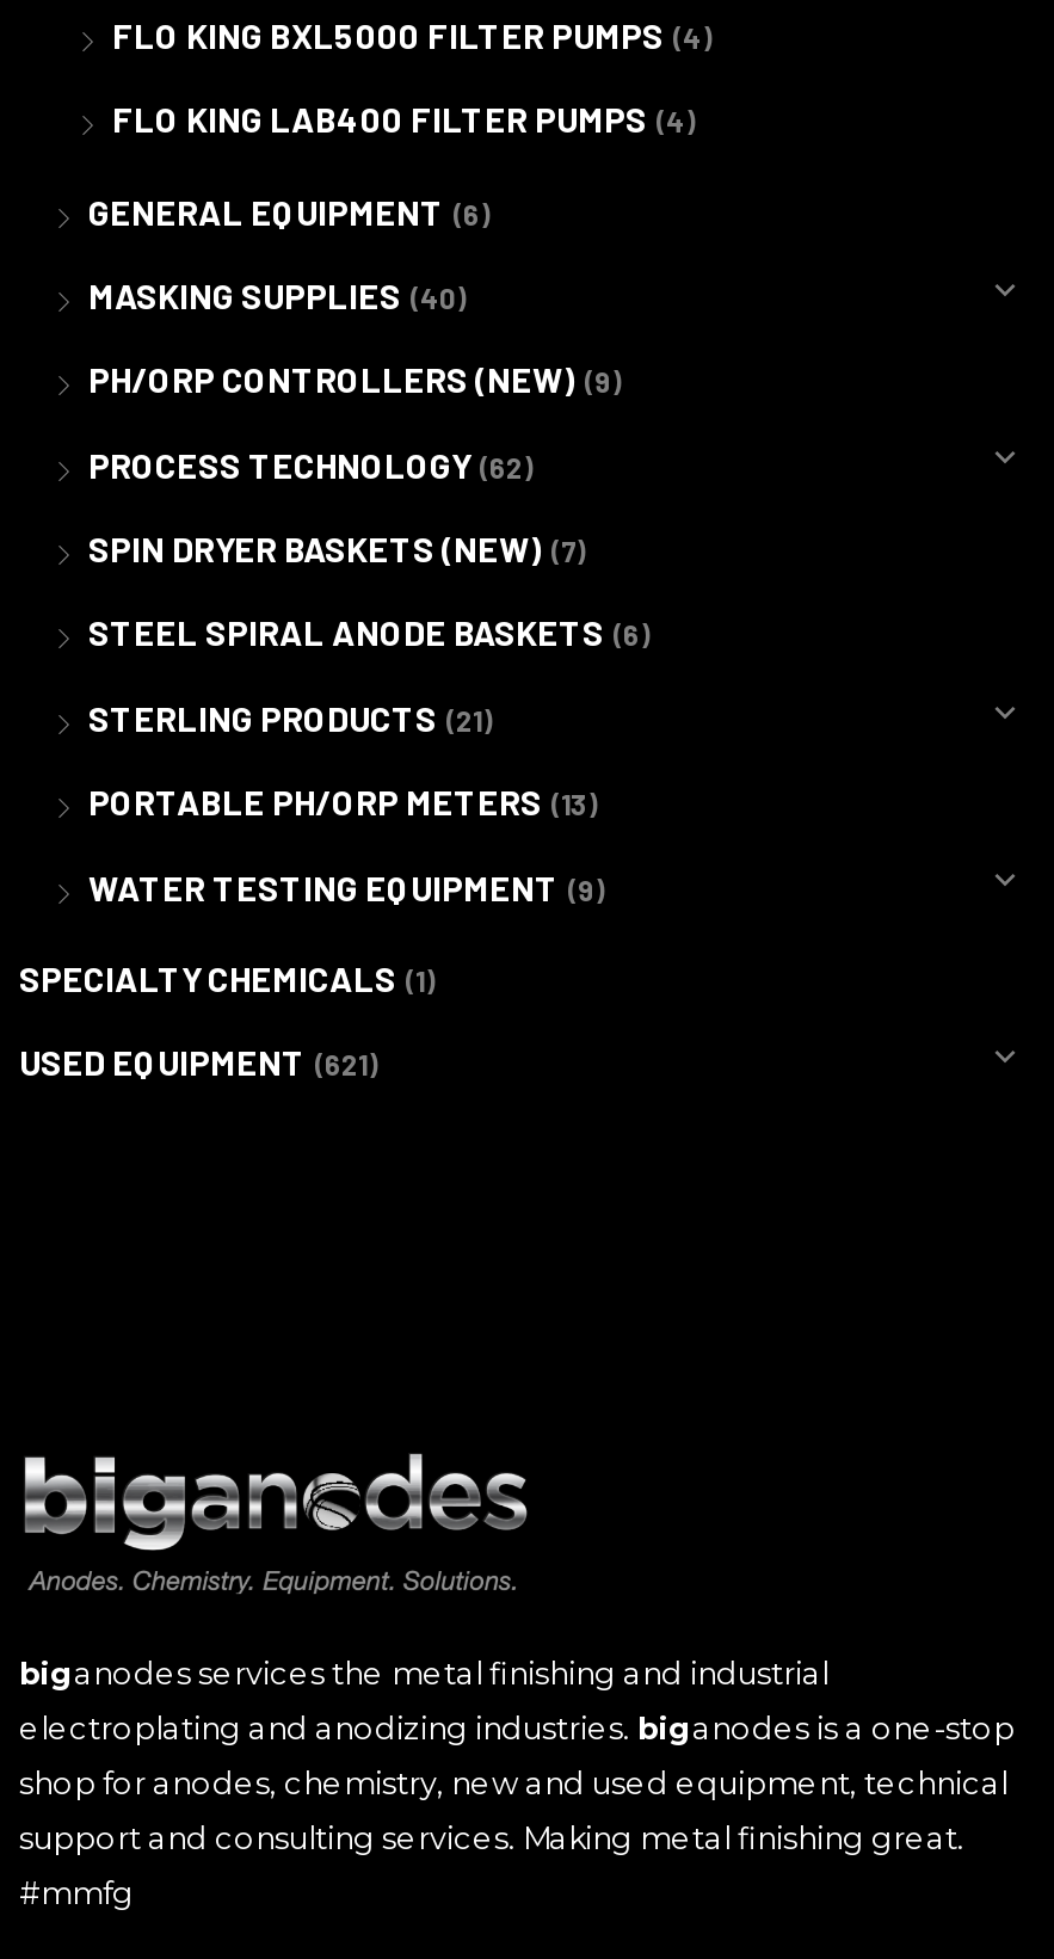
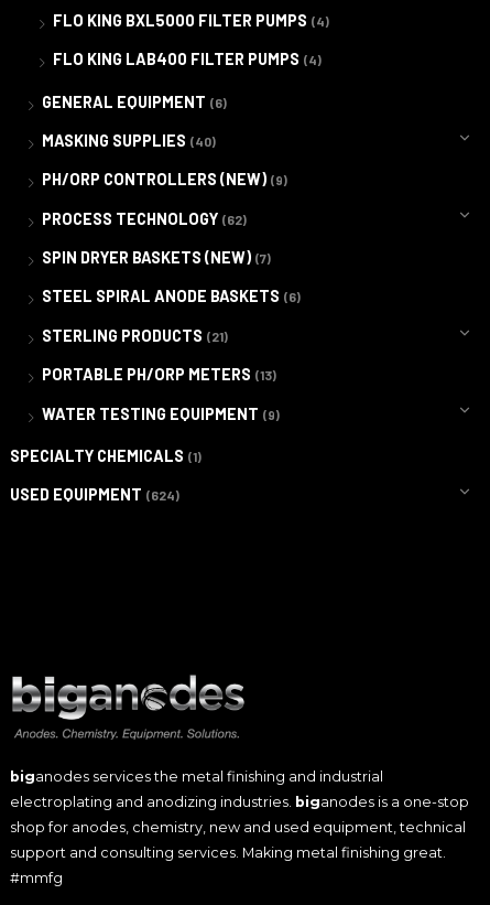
[19,1043,377,1084] USED EQUIPMENT (621) -> [10,485,179,504] USED EQUIPMENT (624)

